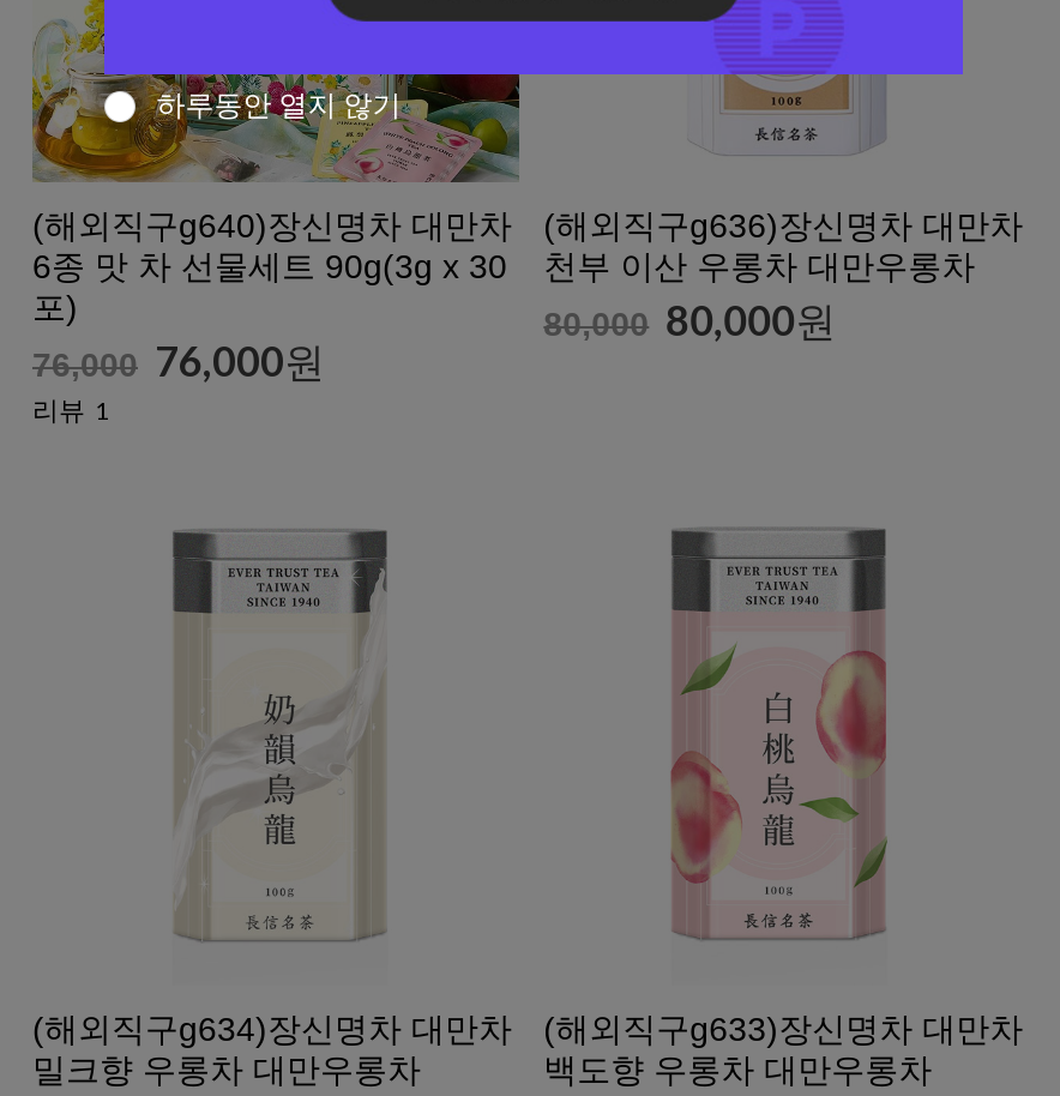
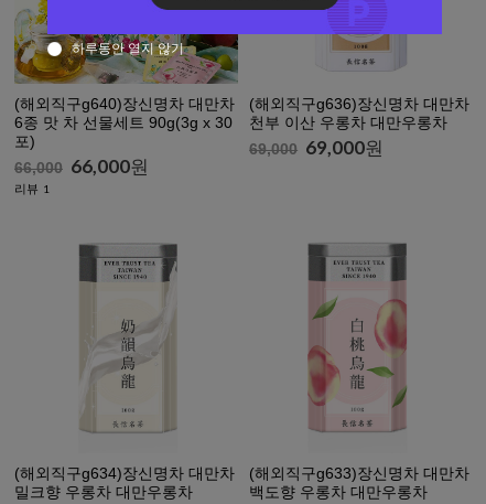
[544,296,836,346] 80,000 80,000원 -> [249,136,384,159] 69,000 69,000원
[32,337,325,387] 76,000 76,000원 -> [14,155,149,178] 66,000 66,000원

